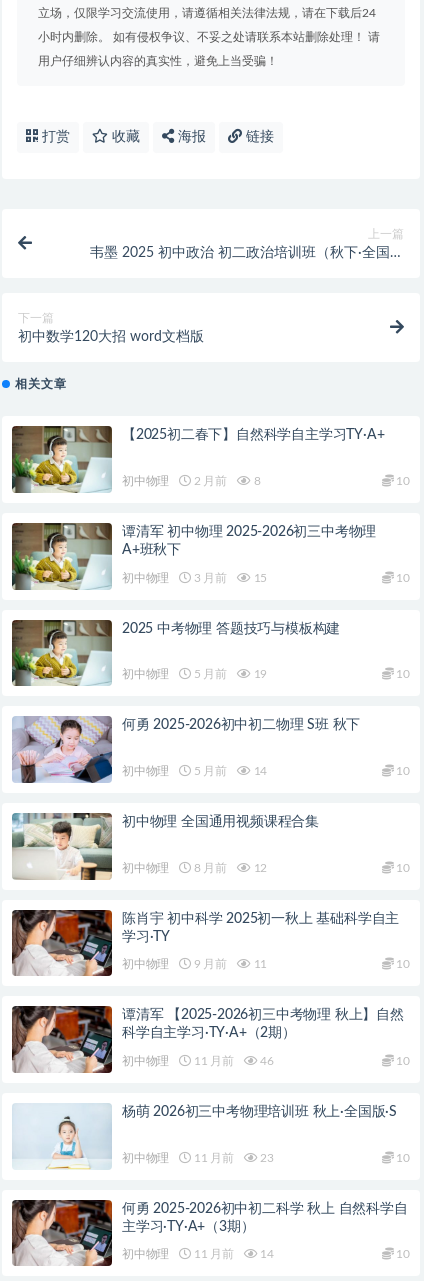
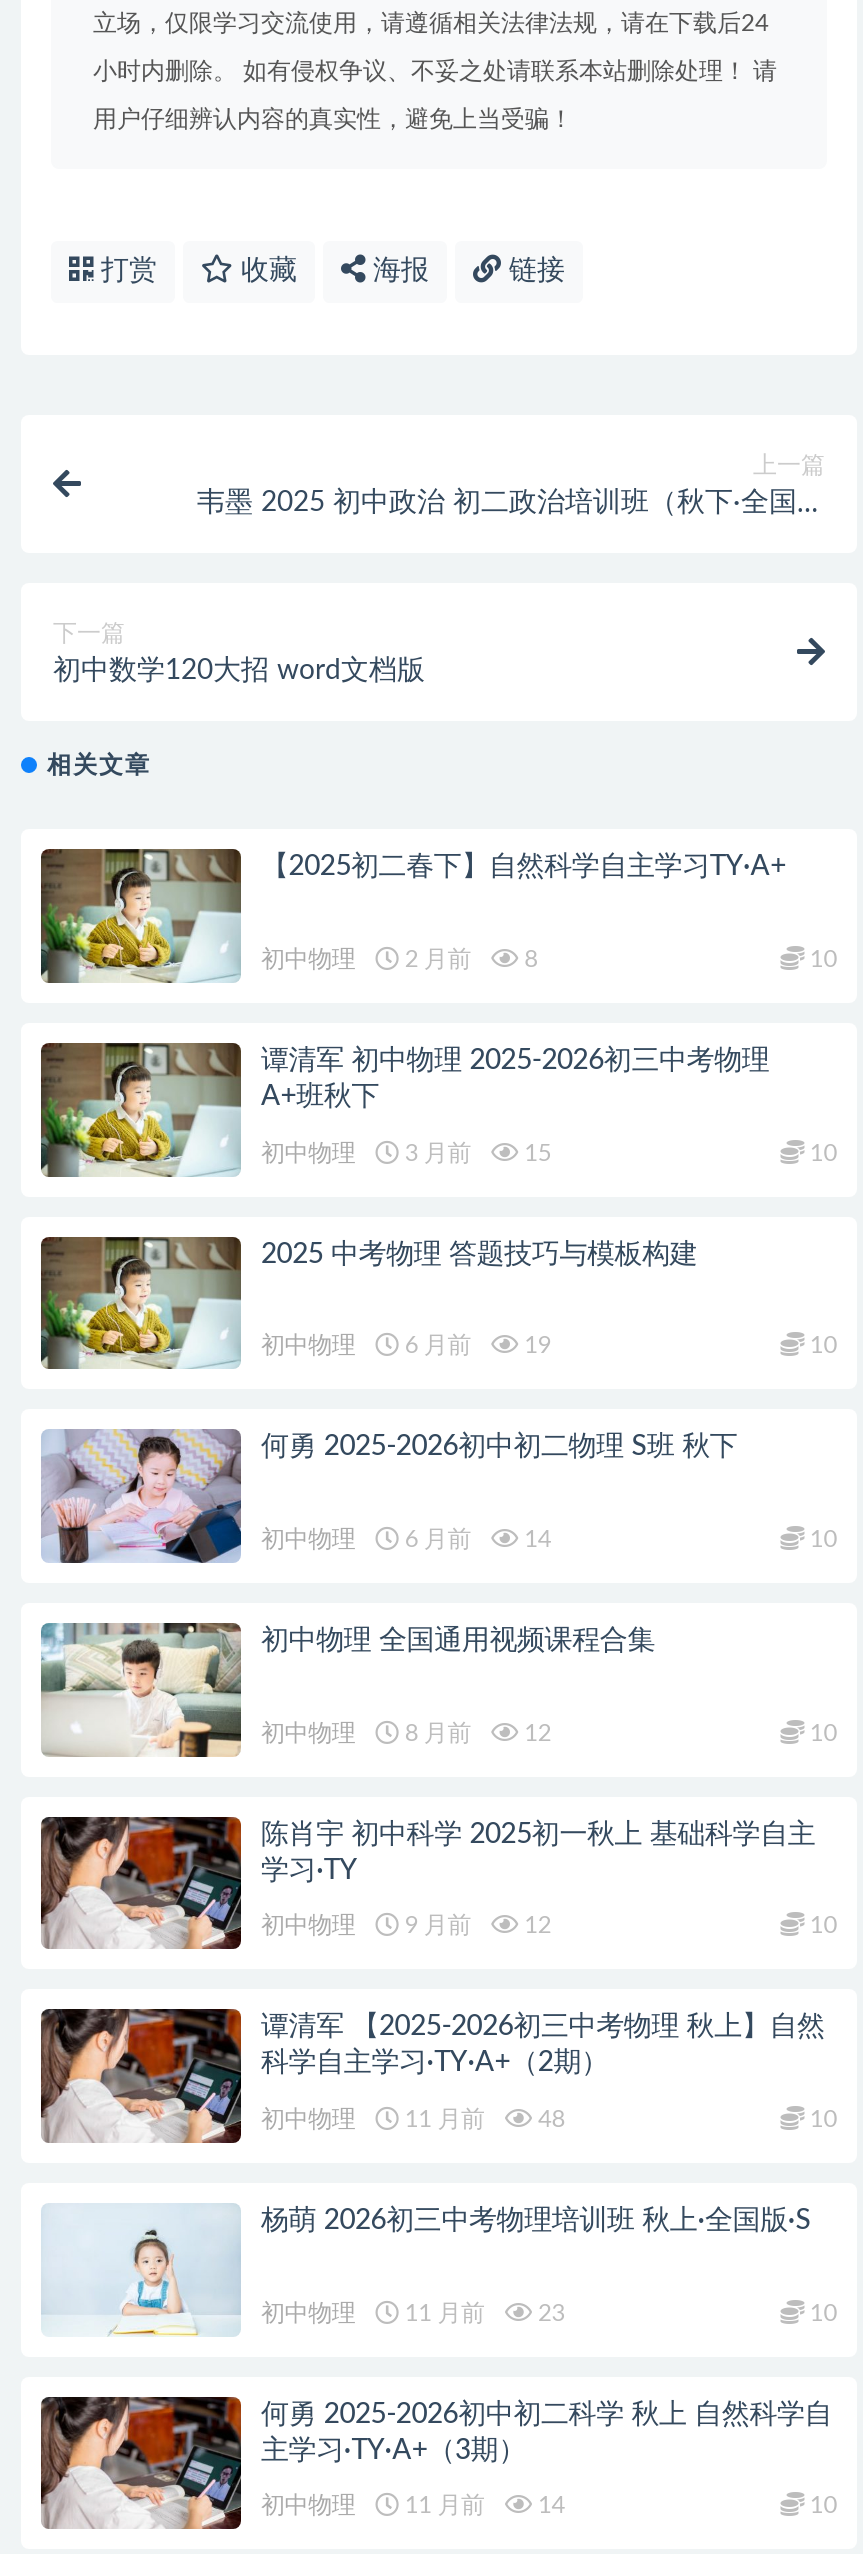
[122,668,267,680] 初中物理 5 月前 19 -> [261,1334,551,1358] 初中物理 6 月前 19
[122,765,267,777] 初中物理 5 月前 14 -> [261,1527,551,1551] 初中物理 6 月前 14
[122,958,267,970] 初中物理 9 月前 11 -> [261,1914,551,1938] 初中物理 9 月前 12
[122,1055,274,1067] 初中物理 11 月前 46 -> [261,2107,565,2131] 初中物理 11 月前 48

